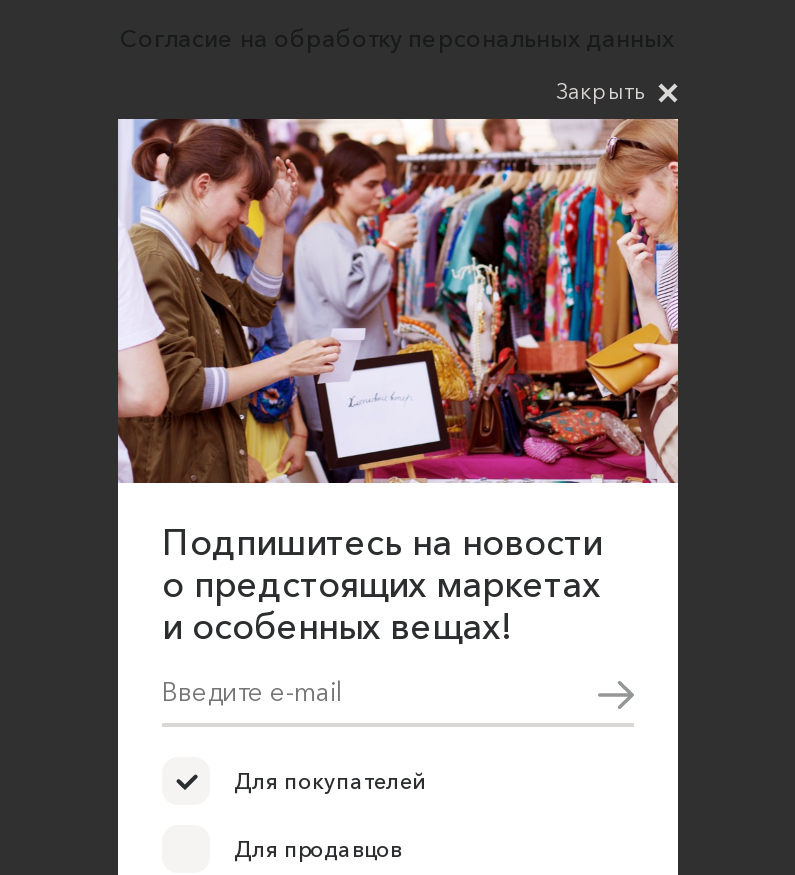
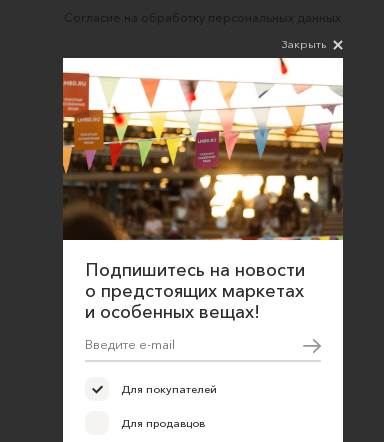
[116,117,680,485] [image] -> [62,57,344,241] [image]

